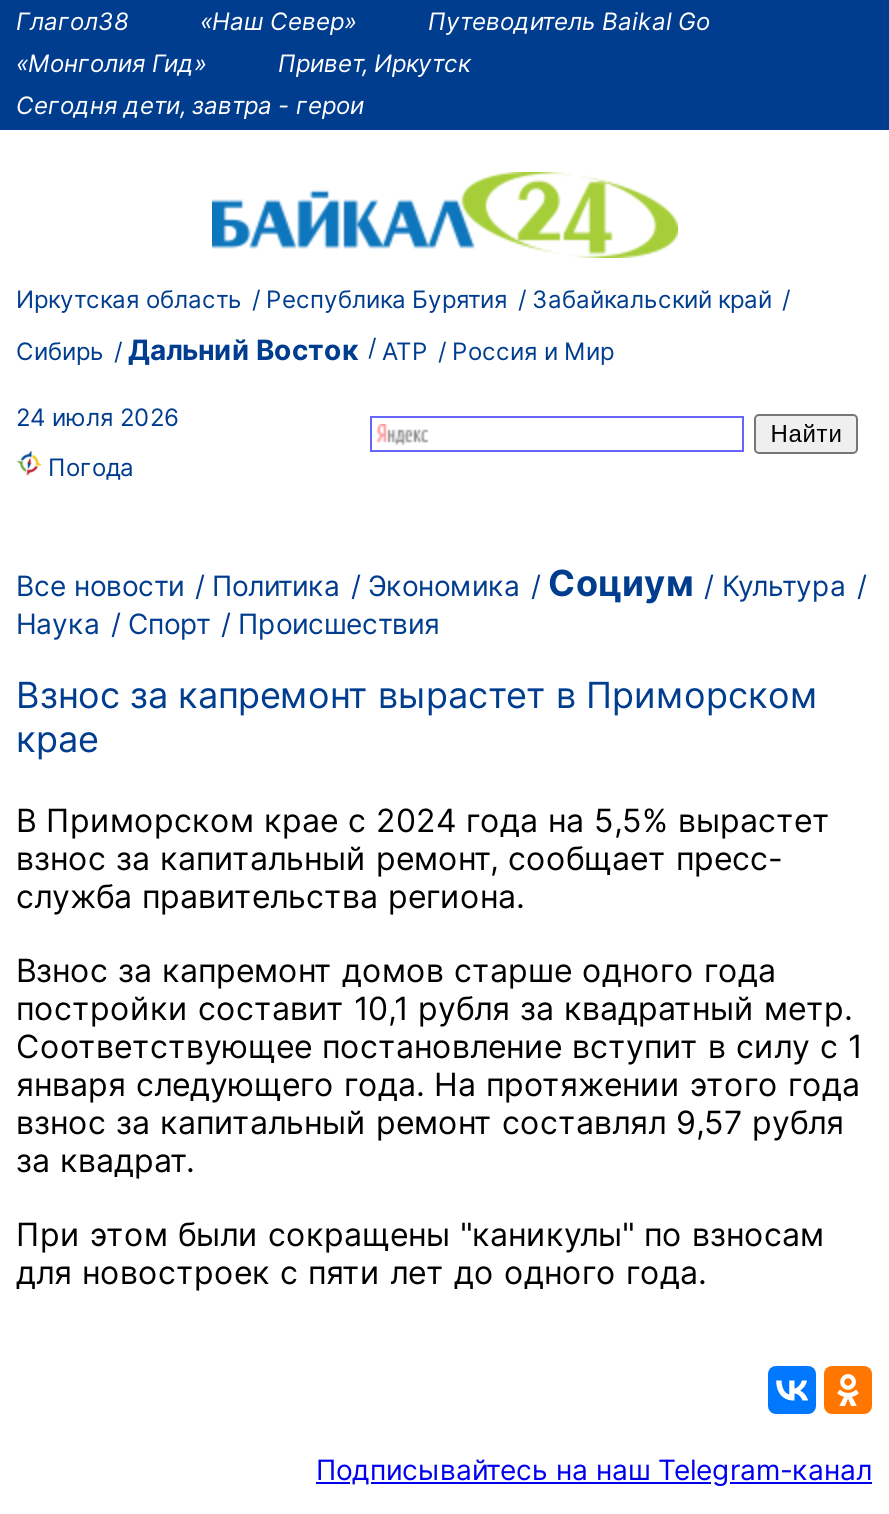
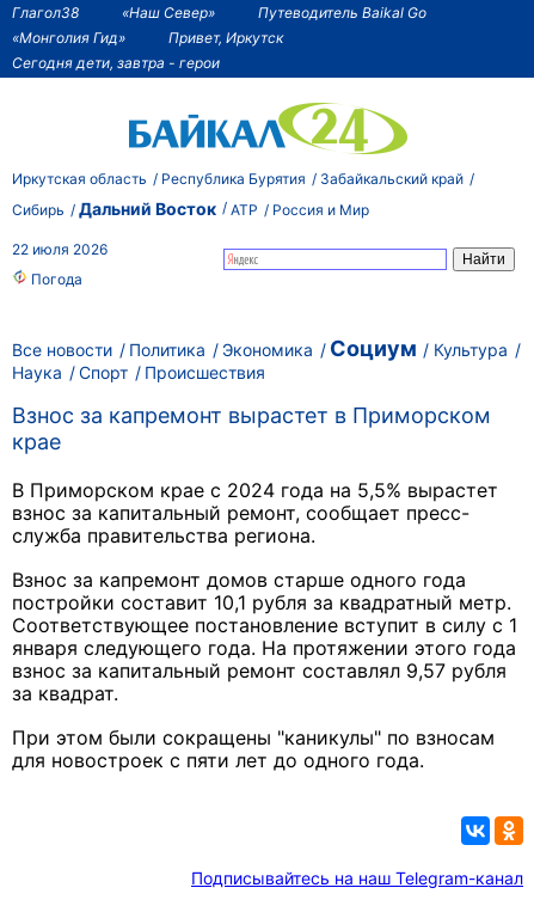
[16,402,178,432] 24 июля 2026 -> [12,240,108,258] 22 июля 2026

